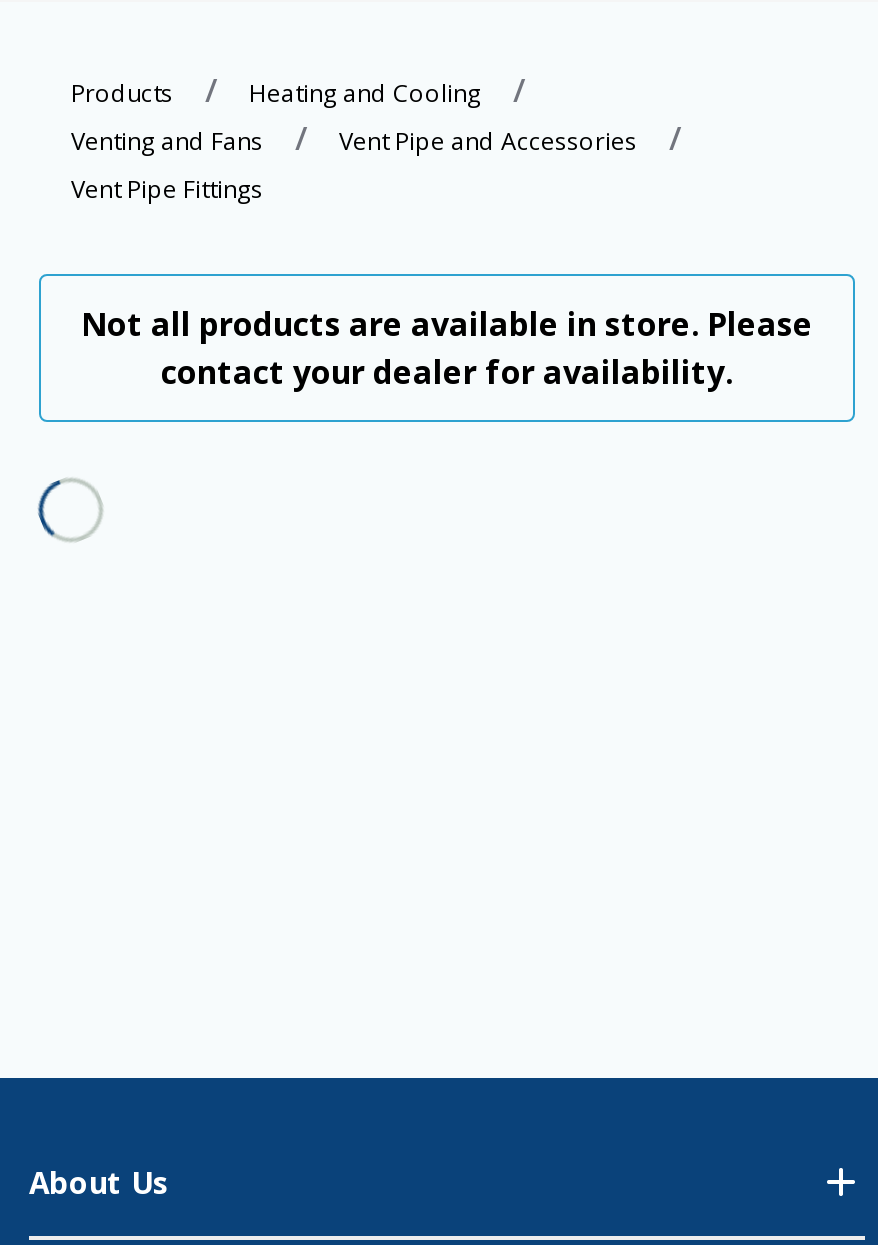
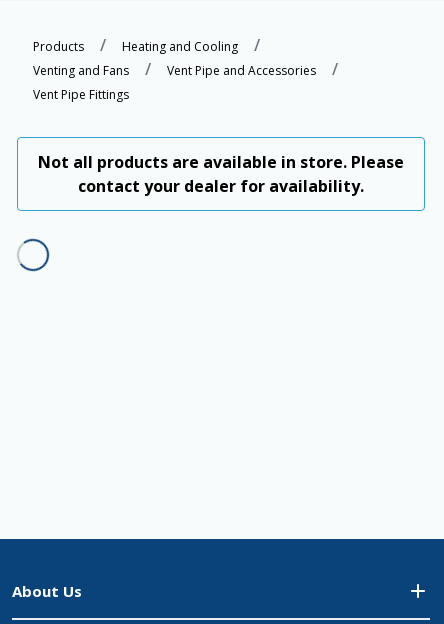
[37,478,103,542] [image] -> [17,238,50,272] [image]

